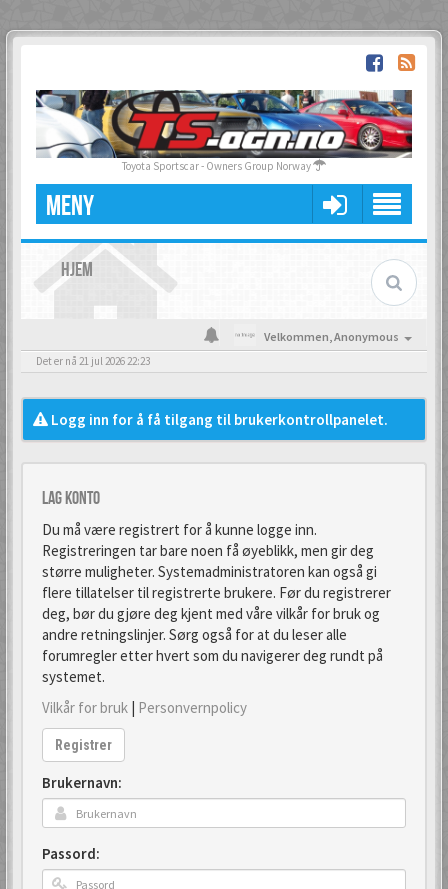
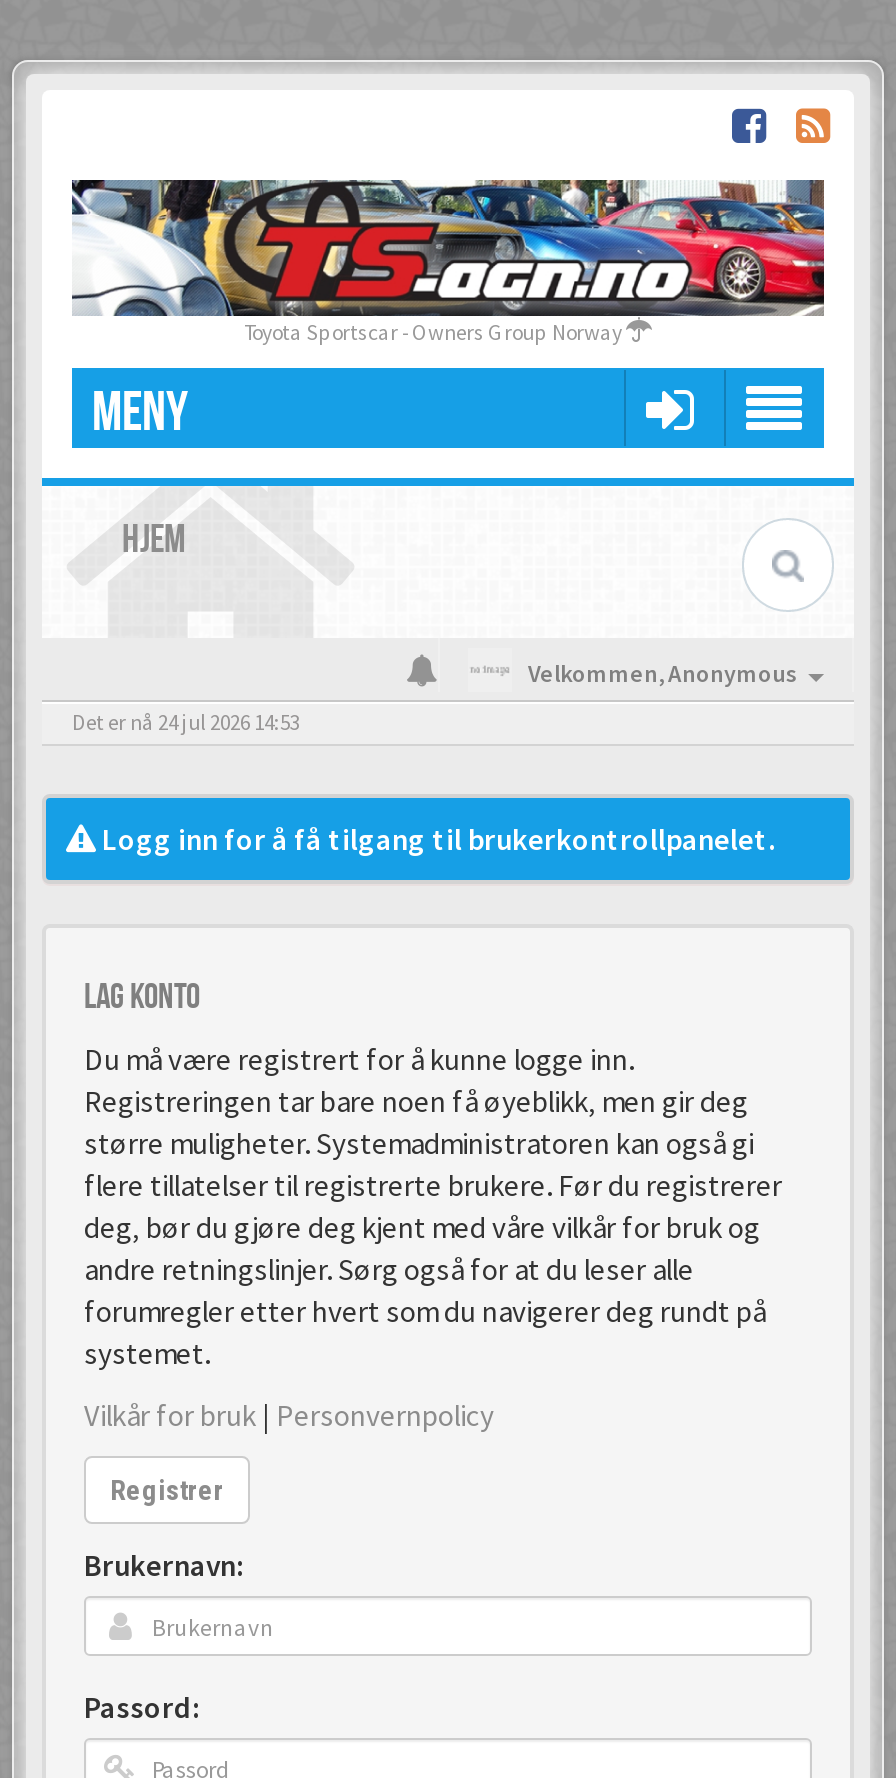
[36,354,150,368] Det er nå 21 jul 2026 22:23 -> [72,708,300,736] Det er nå 24 jul 2026 14:53

